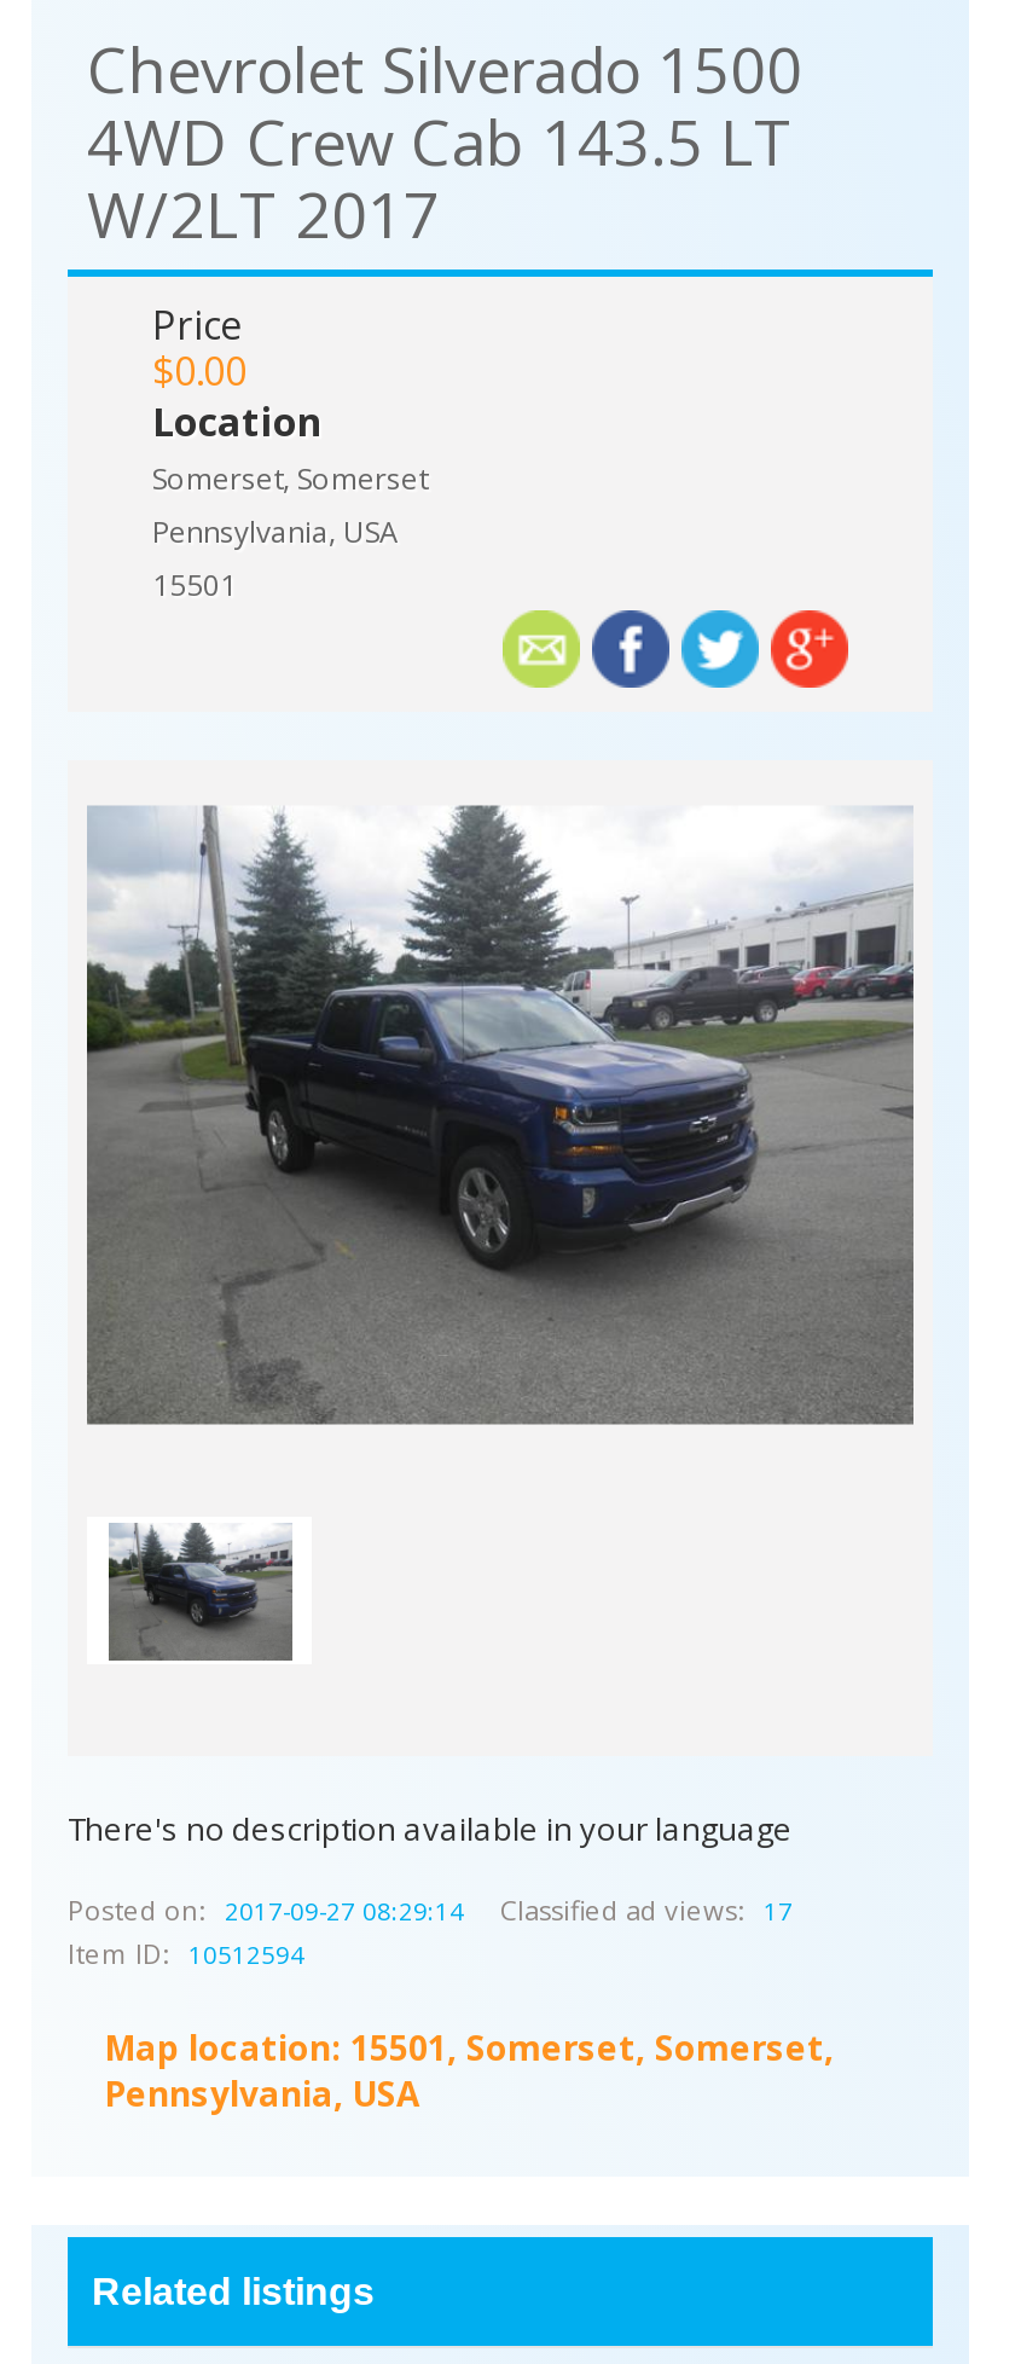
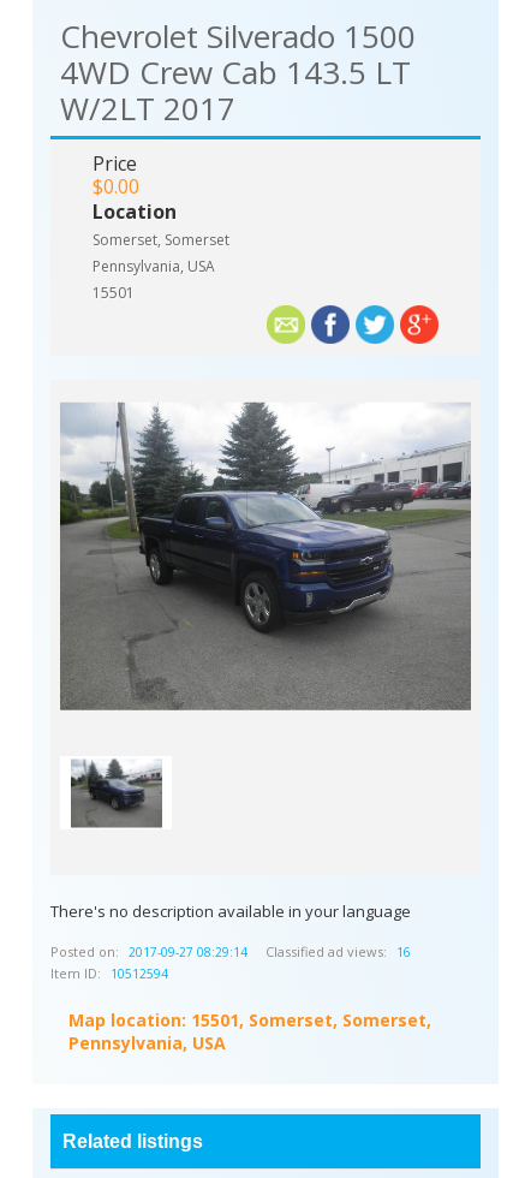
[500,1892,793,1928] Classified ad views: 17 -> [266,943,411,961] Classified ad views: 16

